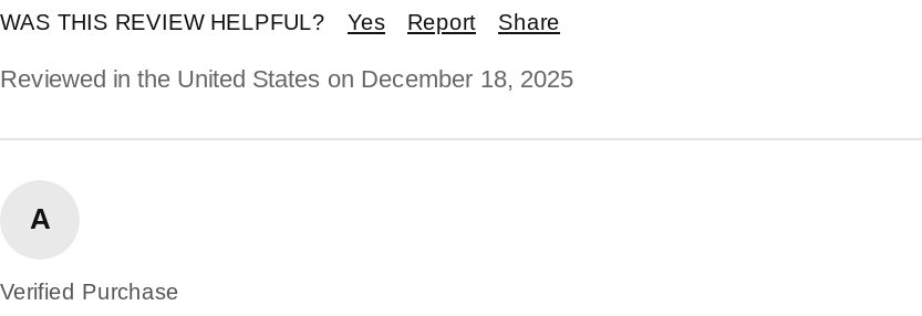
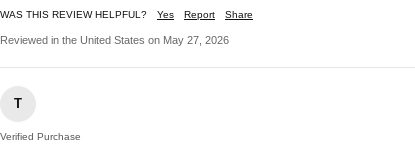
[0,65,573,92] Reviewed in the United States on December 18, 2025 -> [0,34,229,46] Reviewed in the United States on May 27, 2026
[30,202,50,235] A -> [14,96,22,111] T

